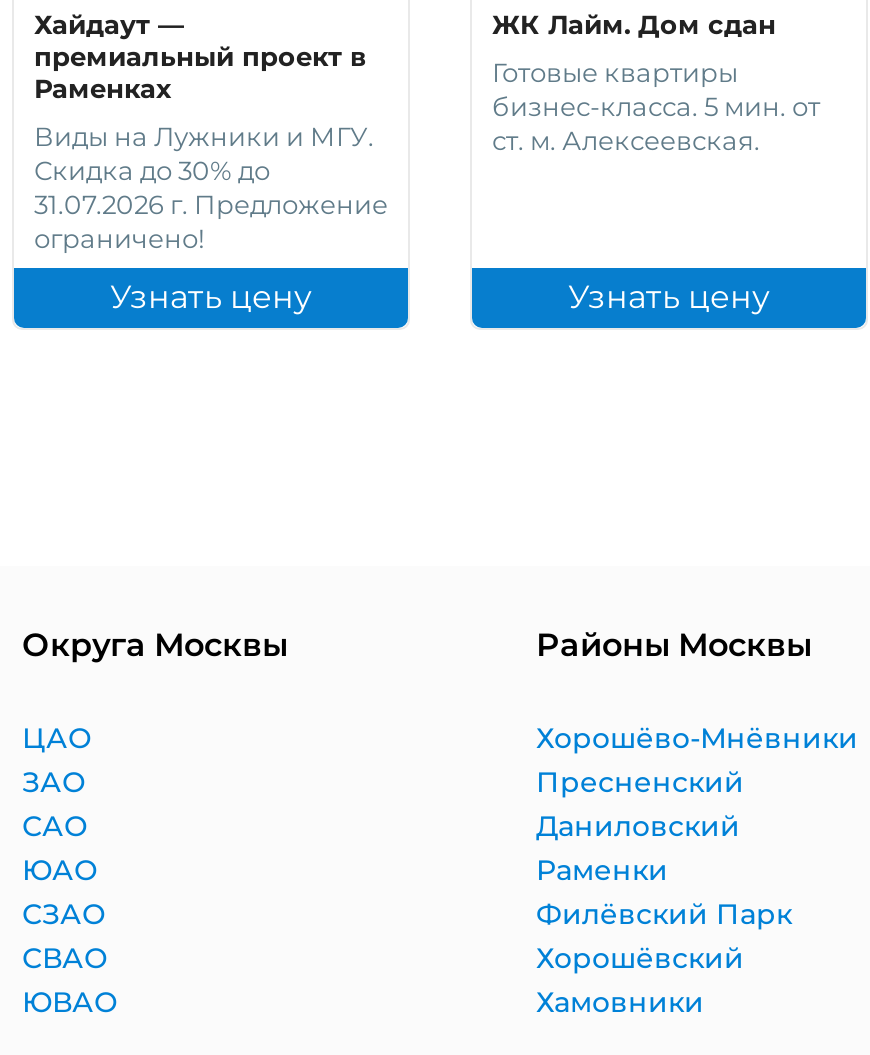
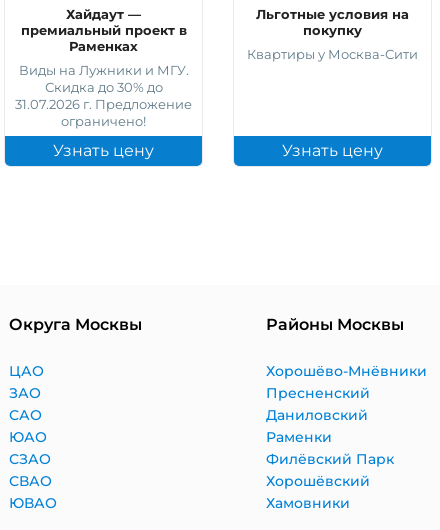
[492,9,776,41] ЖК Лайм. Дом сдан -> [256,6,409,38] Льготные условия на | покупку
[492,57,820,157] Готовые квартиры | бизнес-класса. 5 мин. от | ст. м. Алексеевская. -> [247,46,418,62] Квартиры у Москва-Сити

